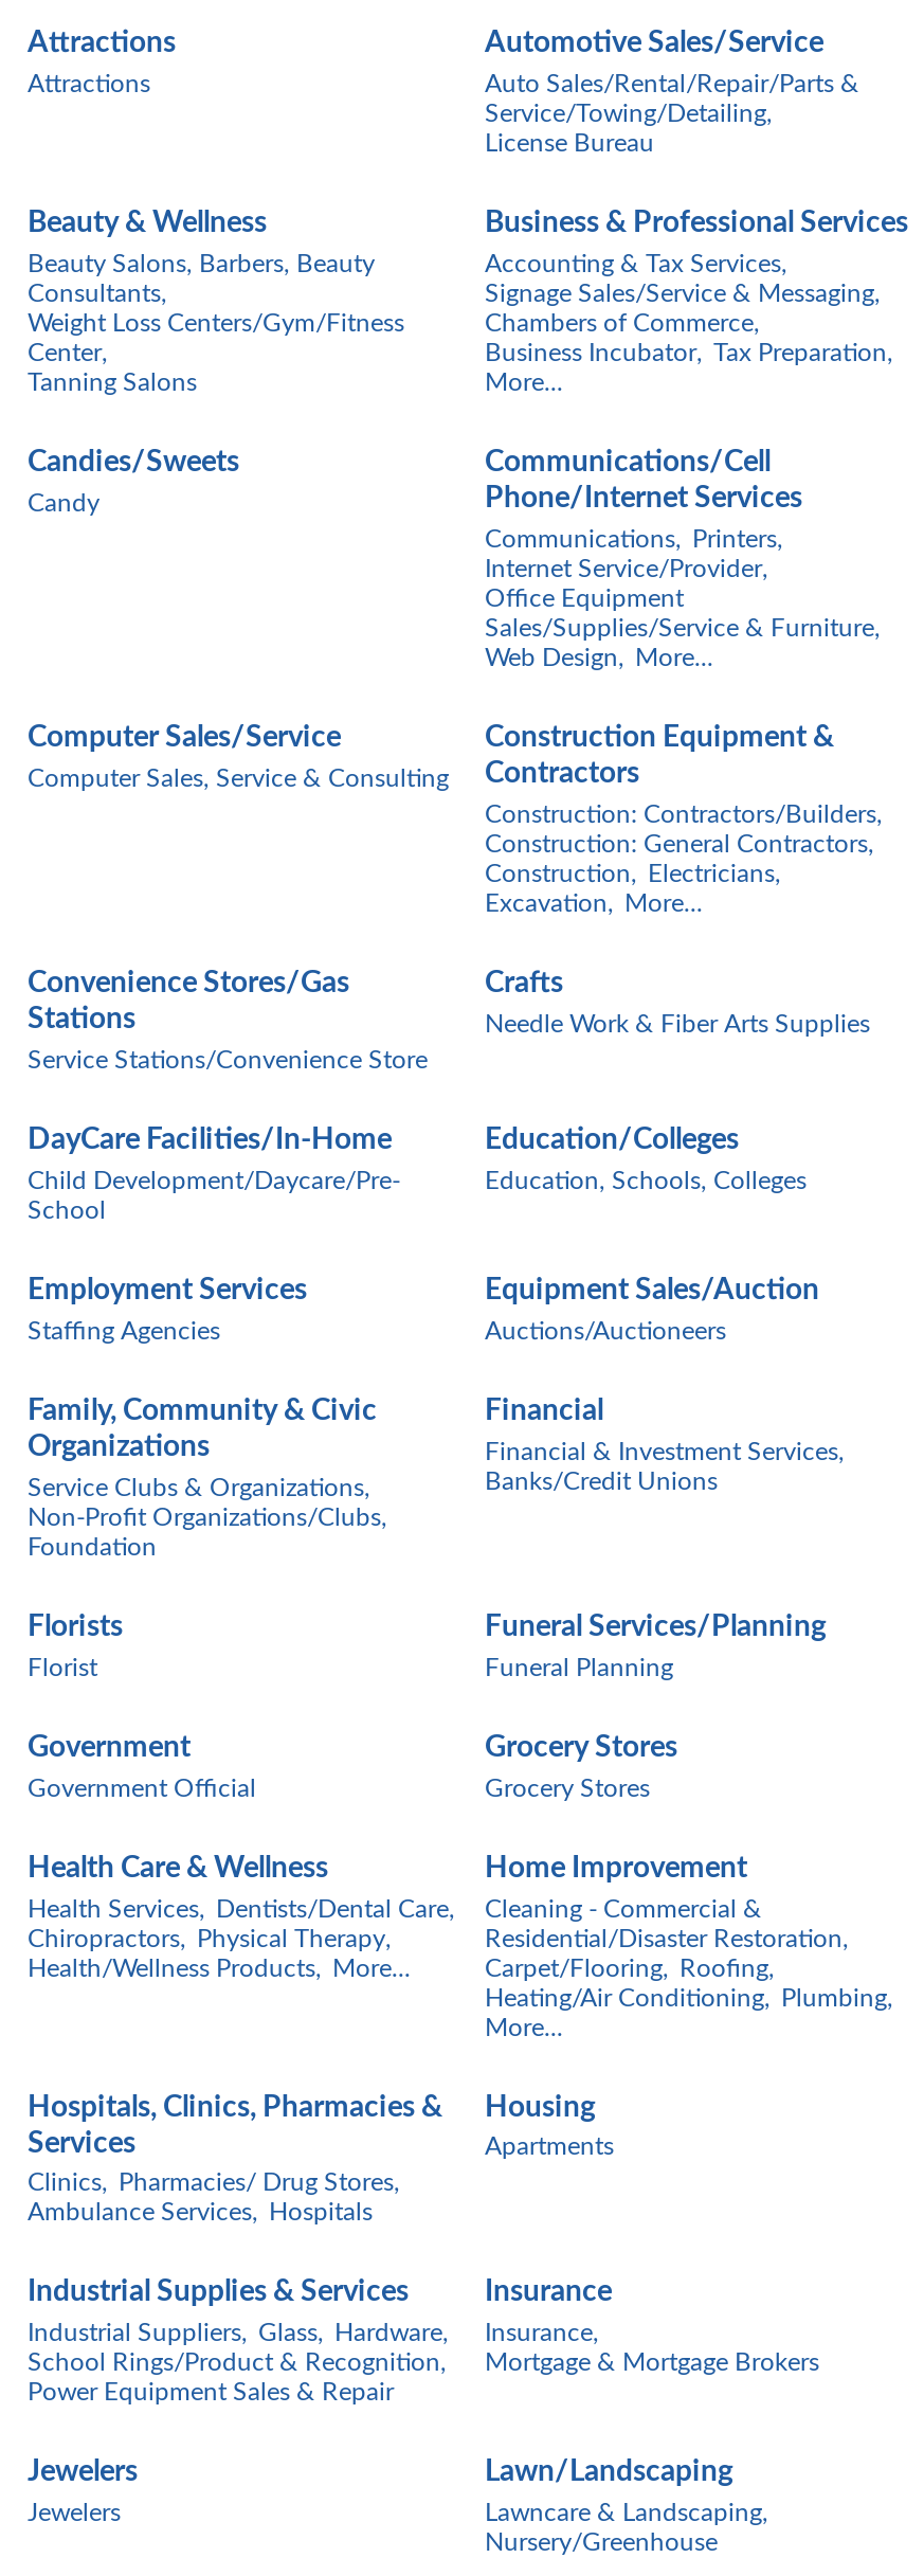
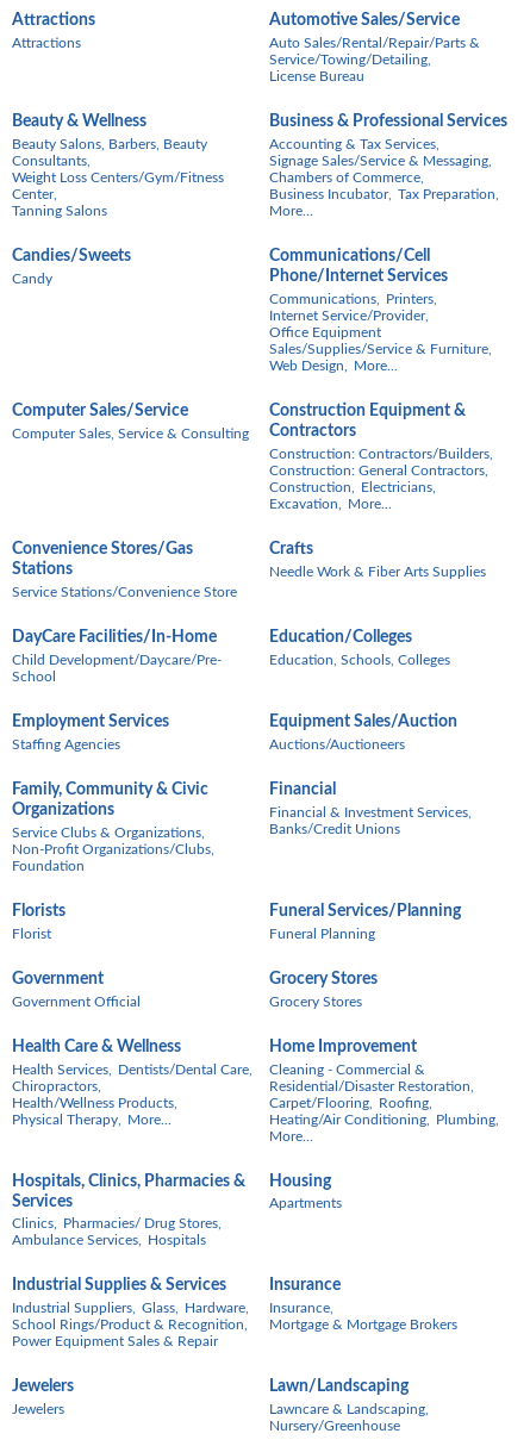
[28,1925,411,1980] Chiropractors, Physical Therapy, | Health/Wellness Products, More... -> [12,1079,177,1126] Chiropractors, | Health/Wellness Products, | Physical Therapy, More...

